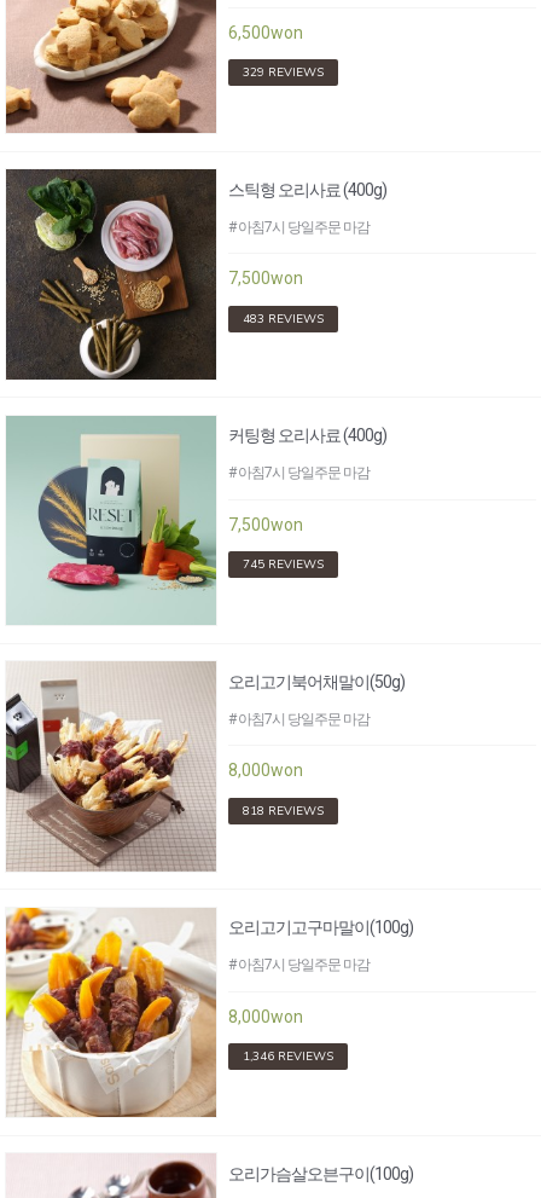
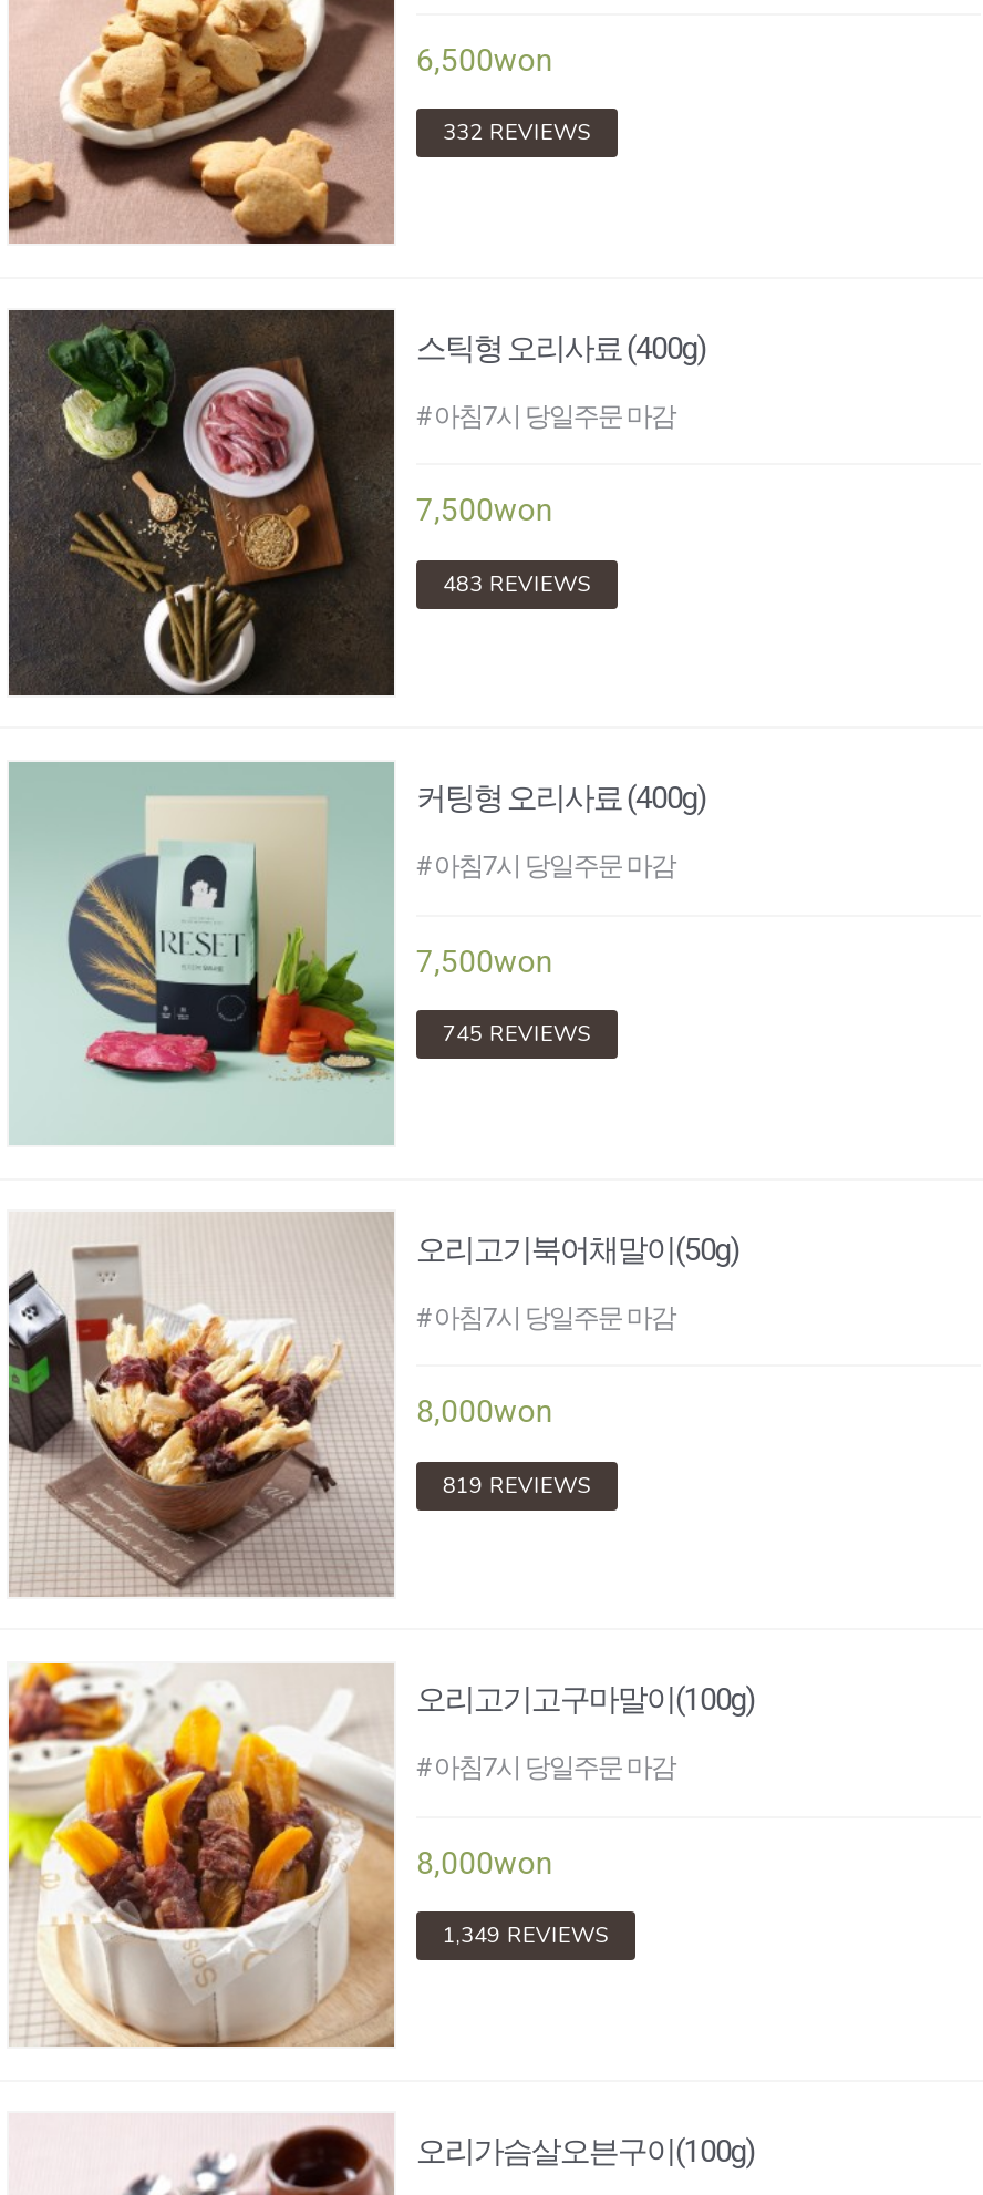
[243,64,324,81] 329 REVIEWS -> [443,118,591,149] 332 REVIEWS
[243,802,324,819] 818 REVIEWS -> [443,1470,591,1501] 819 REVIEWS
[243,1048,333,1065] 1,346 REVIEWS -> [443,1921,609,1952] 1,349 REVIEWS

